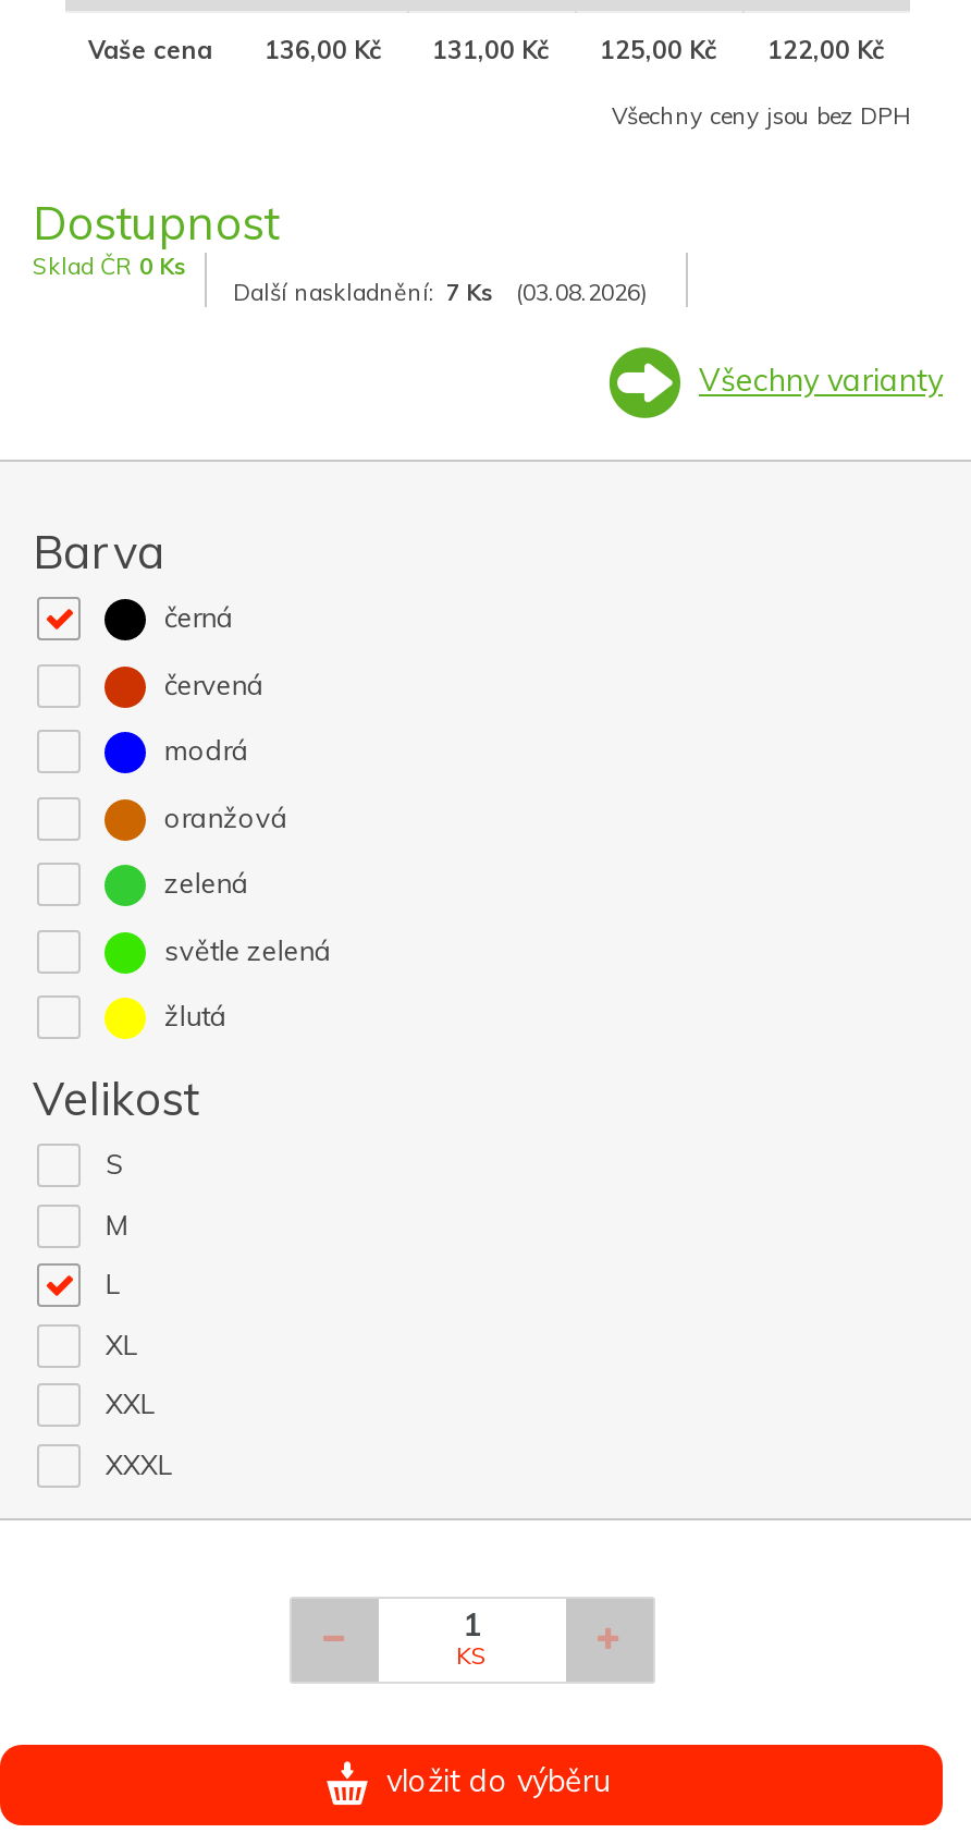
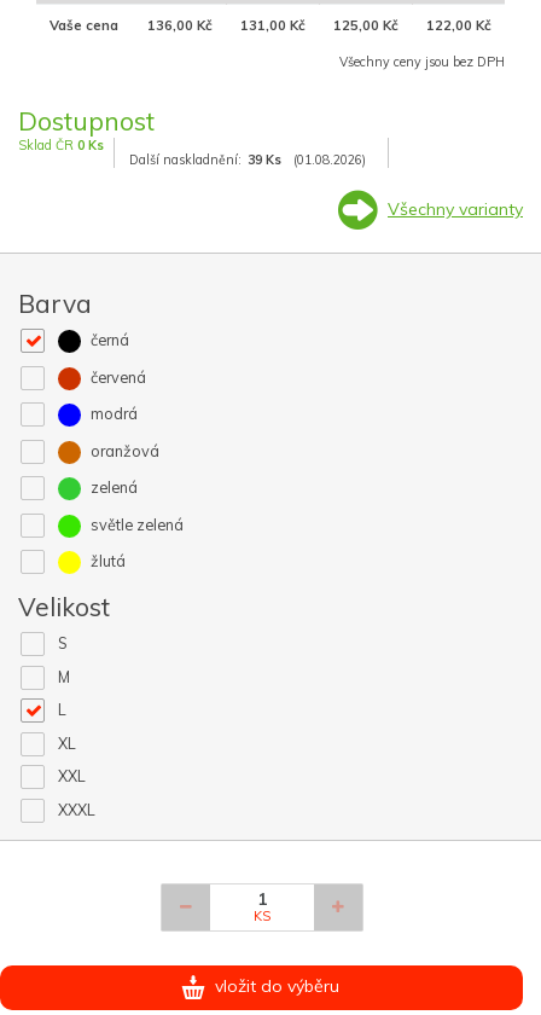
[233,277,494,308] Další naskladnění: 7 Ks -> [129,151,281,168] Další naskladnění: 39 Ks
[516,277,647,308] (03.08.2026) -> [293,151,366,168] (01.08.2026)

